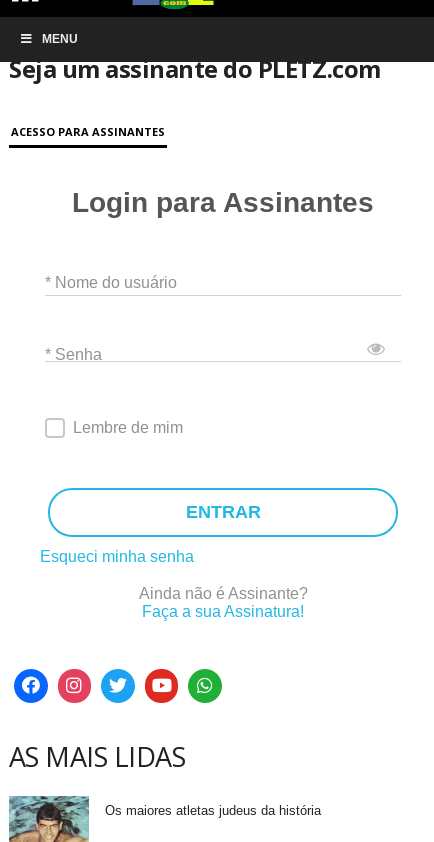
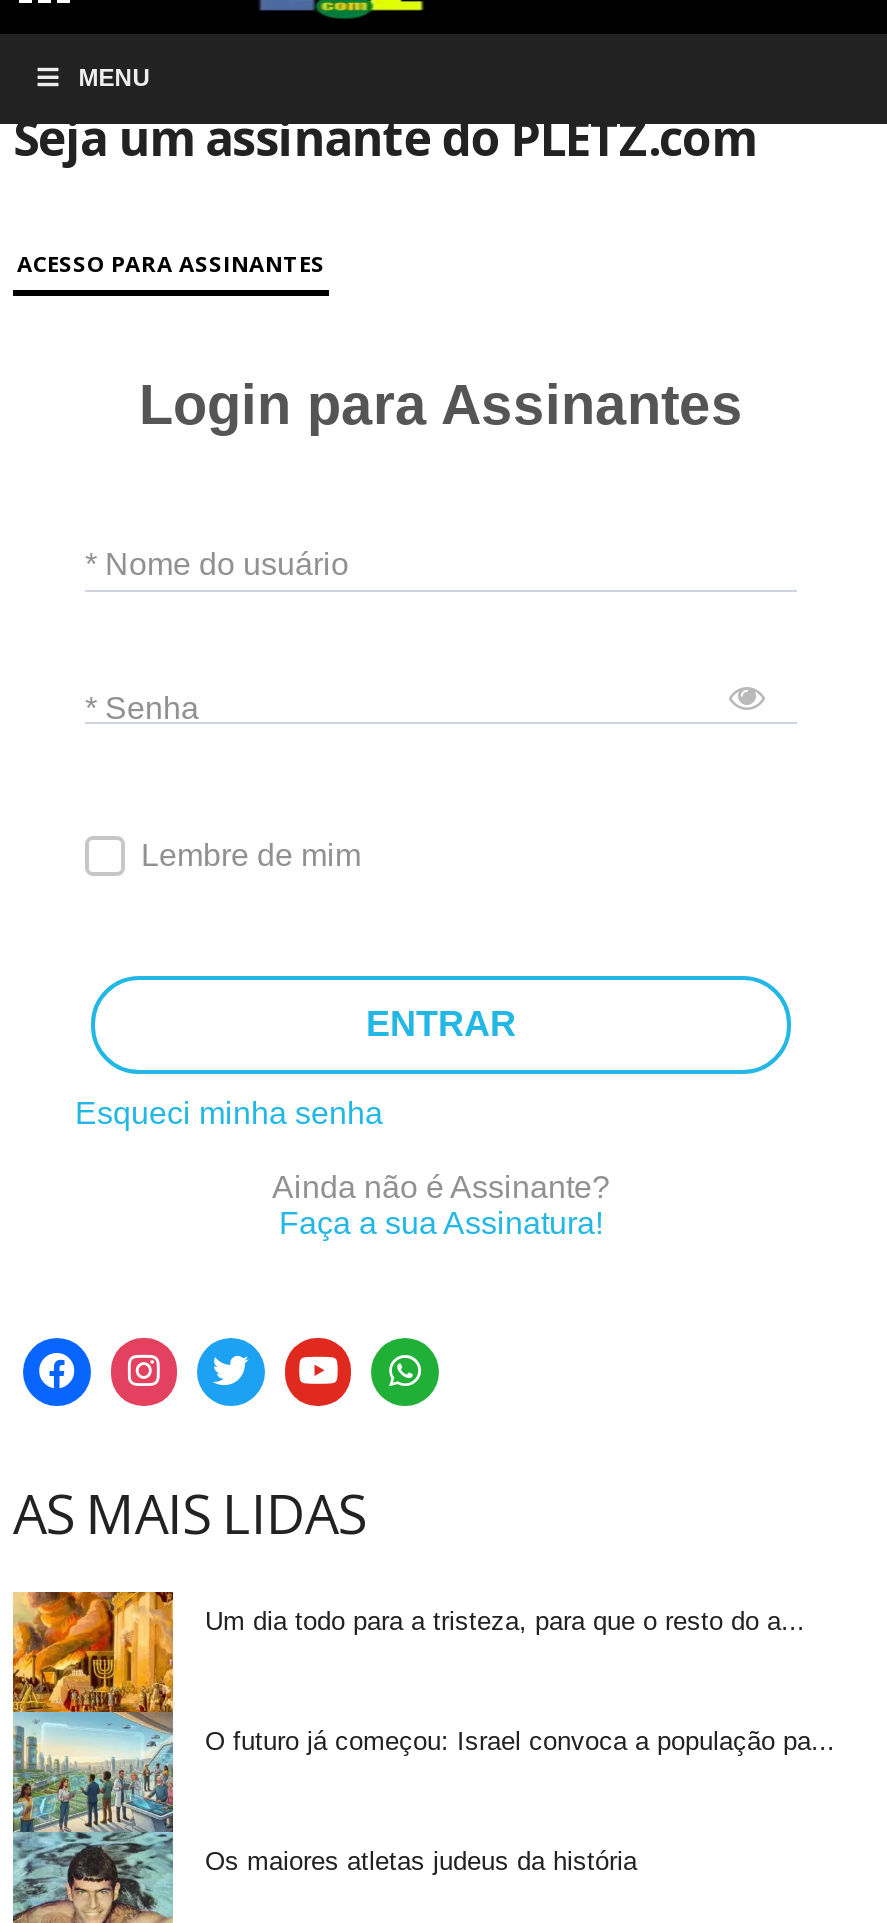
none -> [11,1590,805,1834] [image] | Um dia todo para a tristeza, para que o resto do a...
none -> [205,1726,835,1756] O futuro já começou: Israel convoca a população pa...

